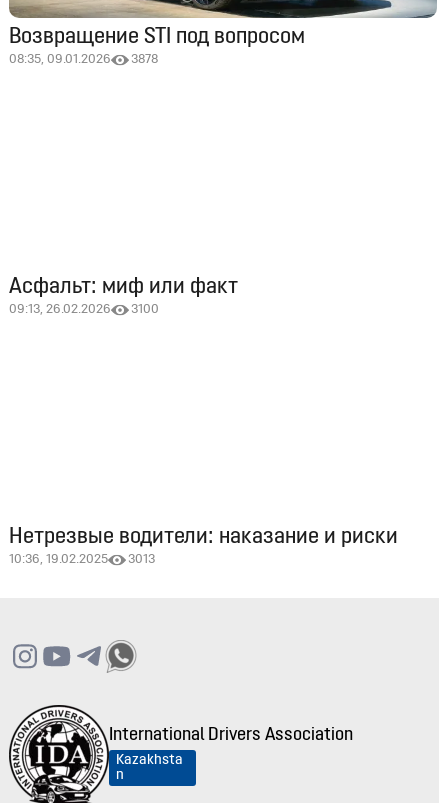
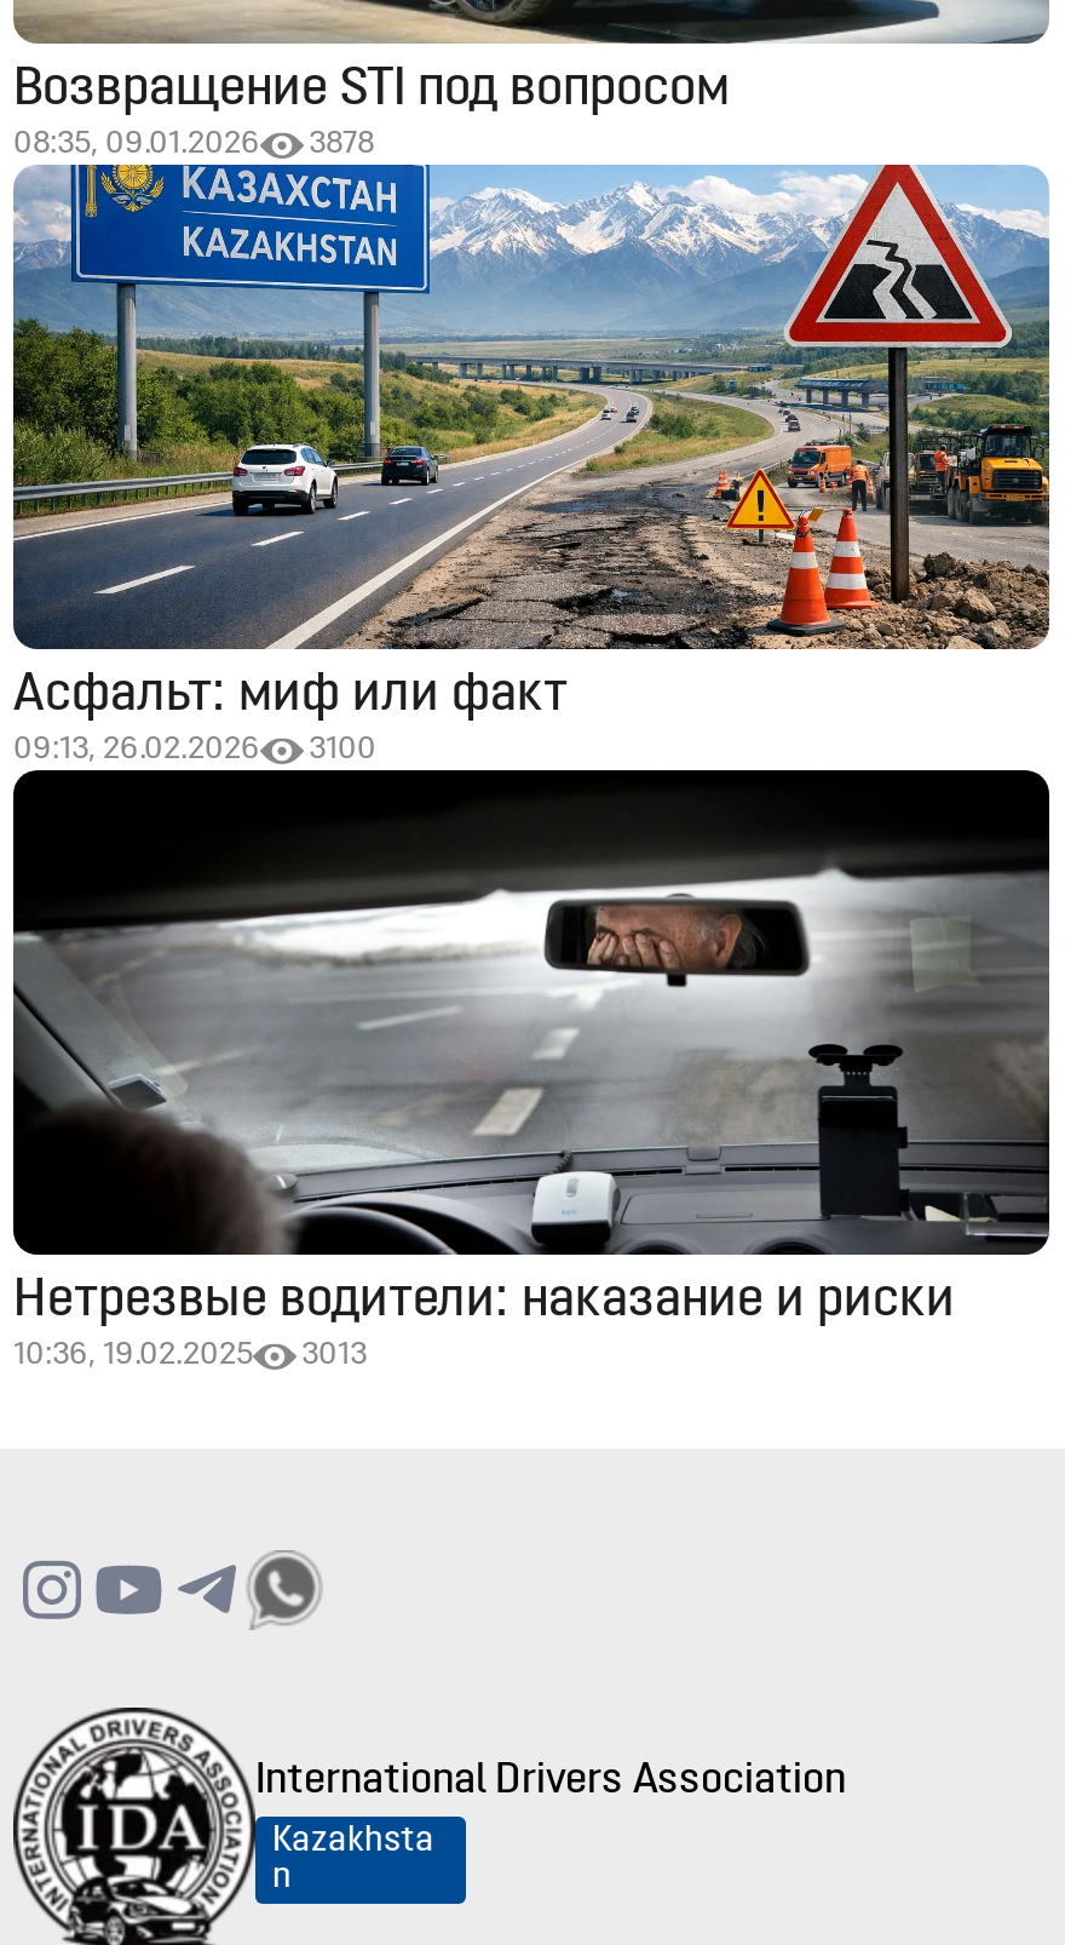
none -> [11,162,1052,652] [image]
none -> [11,768,1052,1257] [image]

